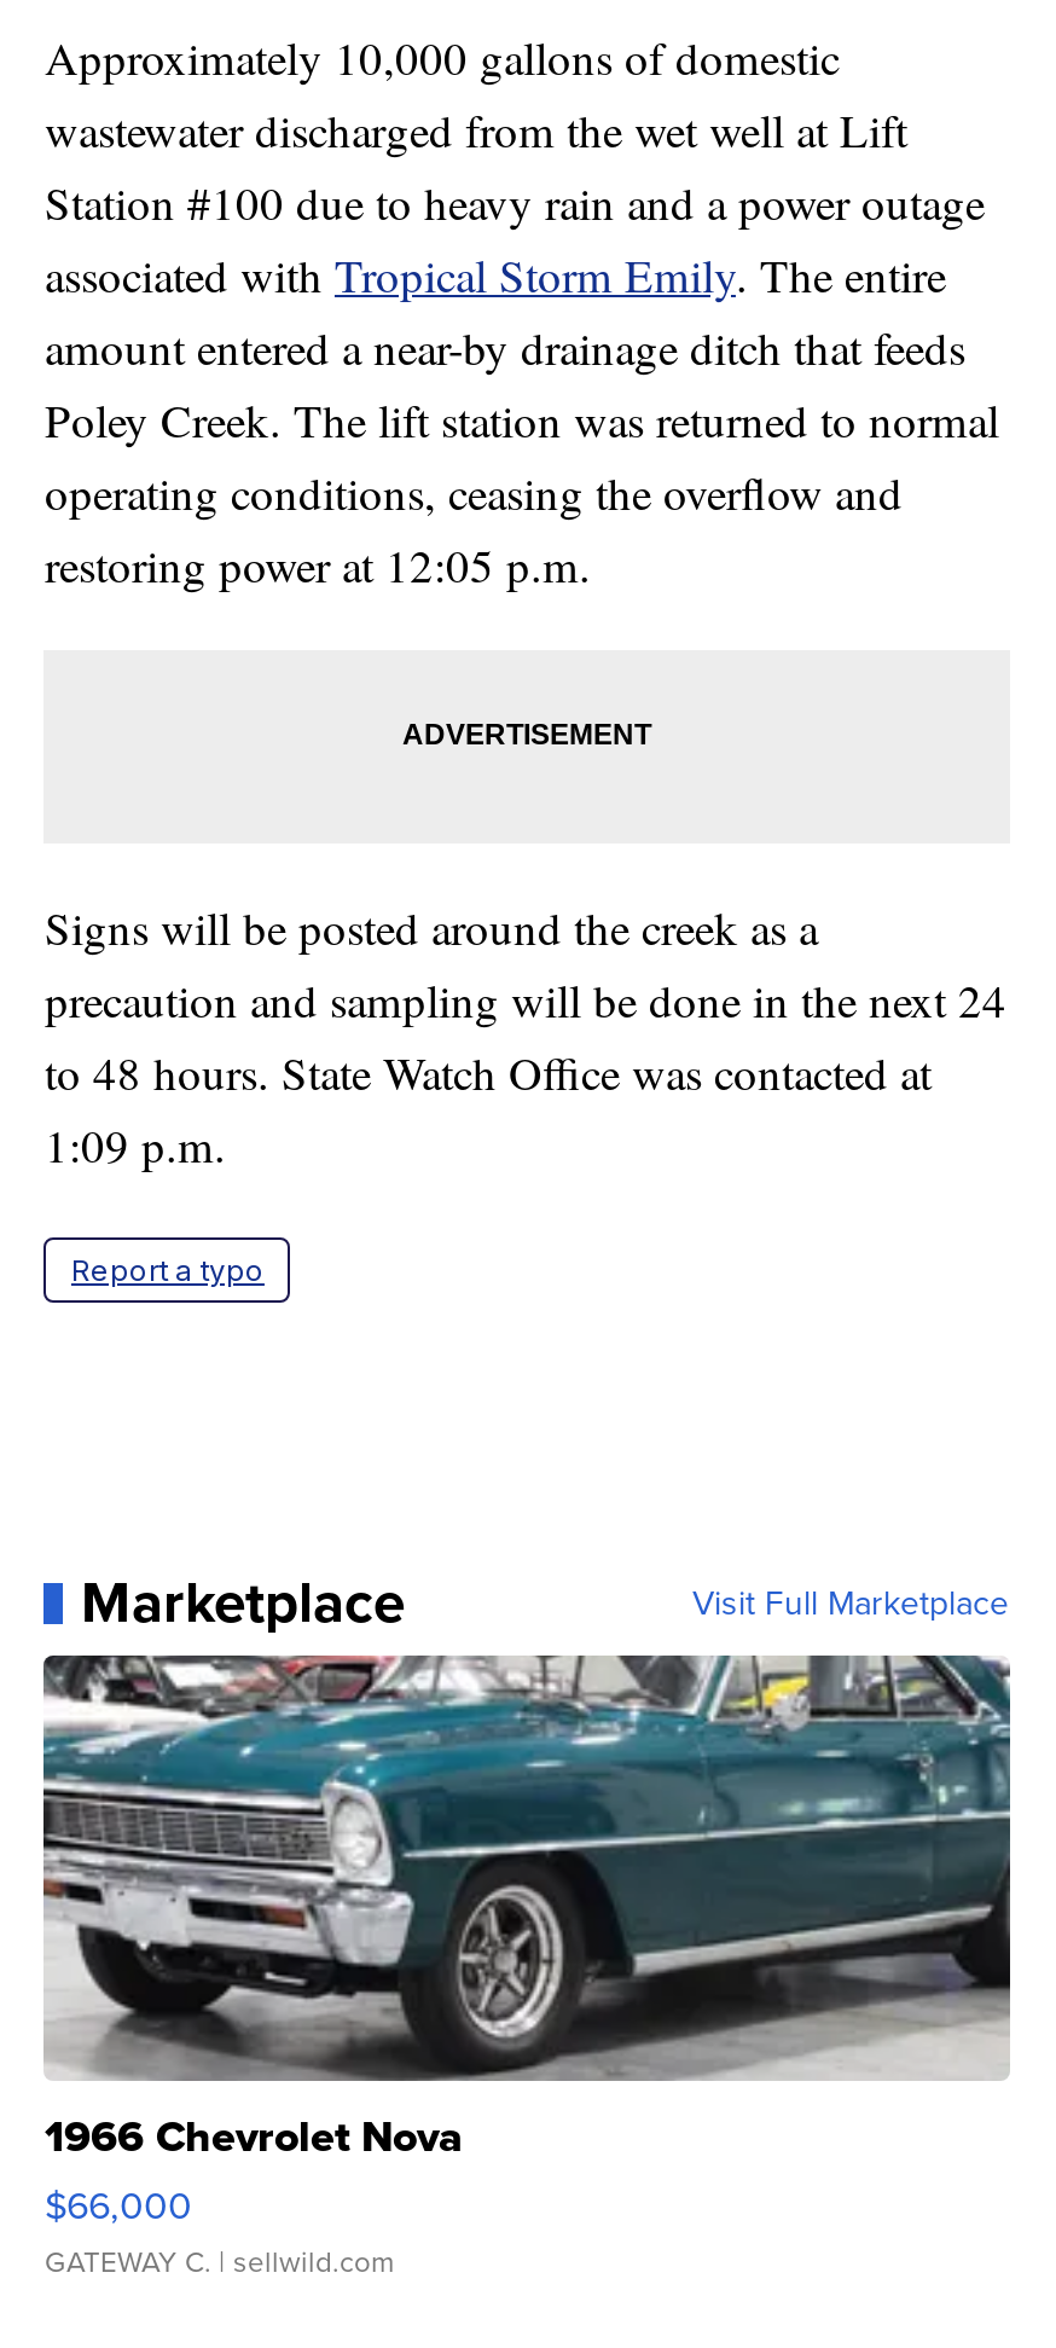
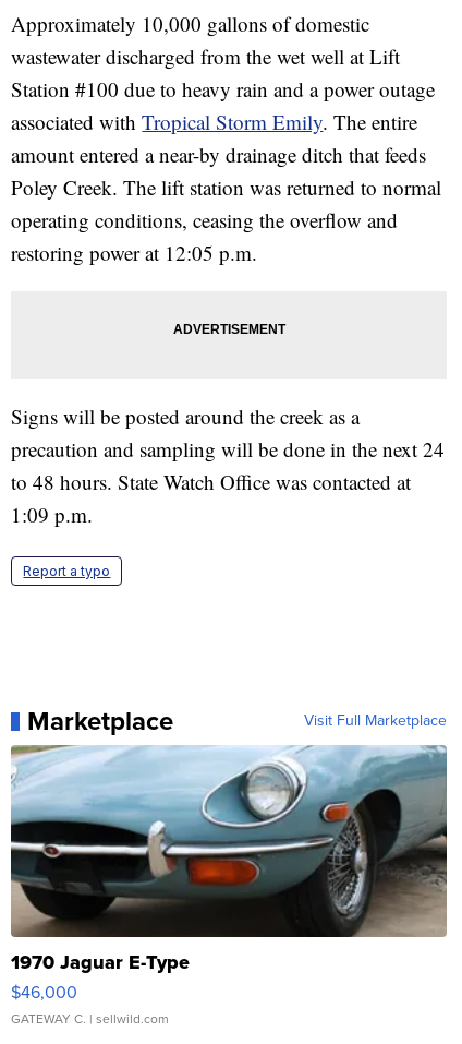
[43,1653,1010,2232] [image] | 1966 Chevrolet Nova | $66,000 -> [10,745,447,1005] [image] | 1970 Jaguar E-Type | $46,000

